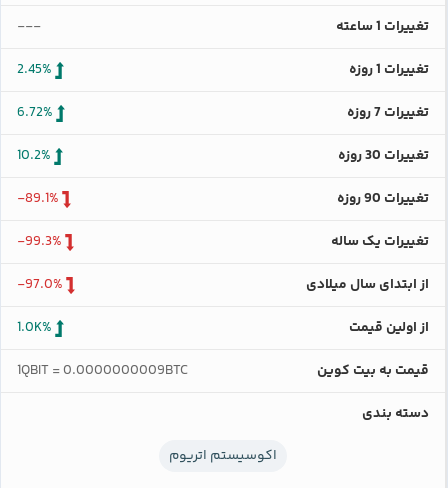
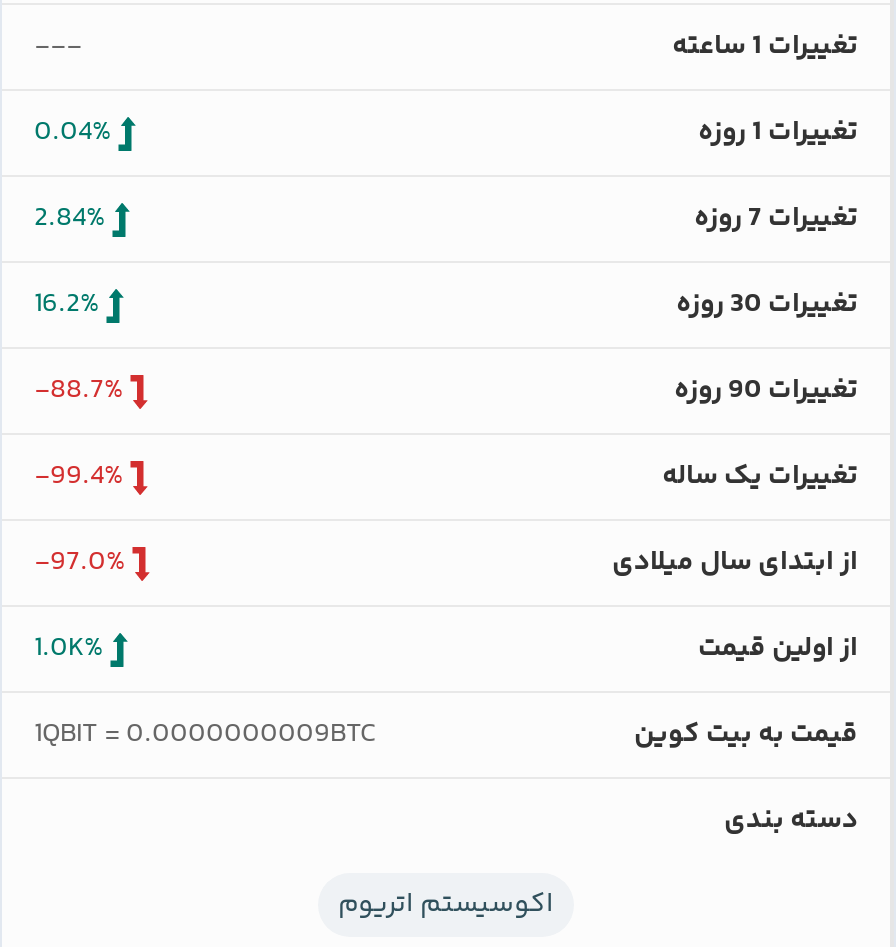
[17,59,52,81] 2.45% -> [34,111,112,155] 0.04%
[17,102,53,124] 6.72% -> [34,197,106,241] 2.84%
[17,145,51,167] 10.2% -> [34,283,100,327] 16.2%
[17,188,59,210] -89.1% -> [34,369,124,413] -88.7%
[17,231,62,253] -99.3% -> [34,455,124,499] -99.4%

